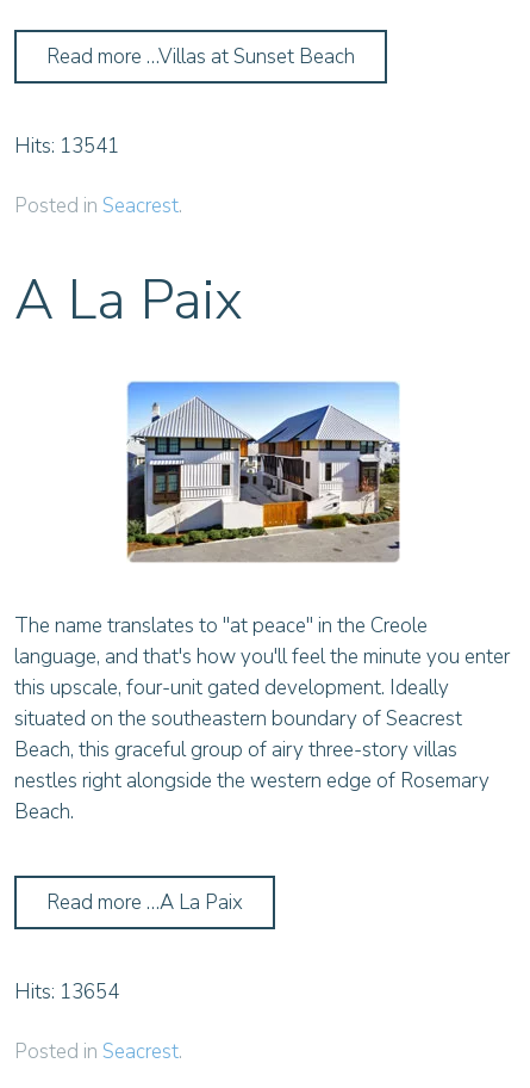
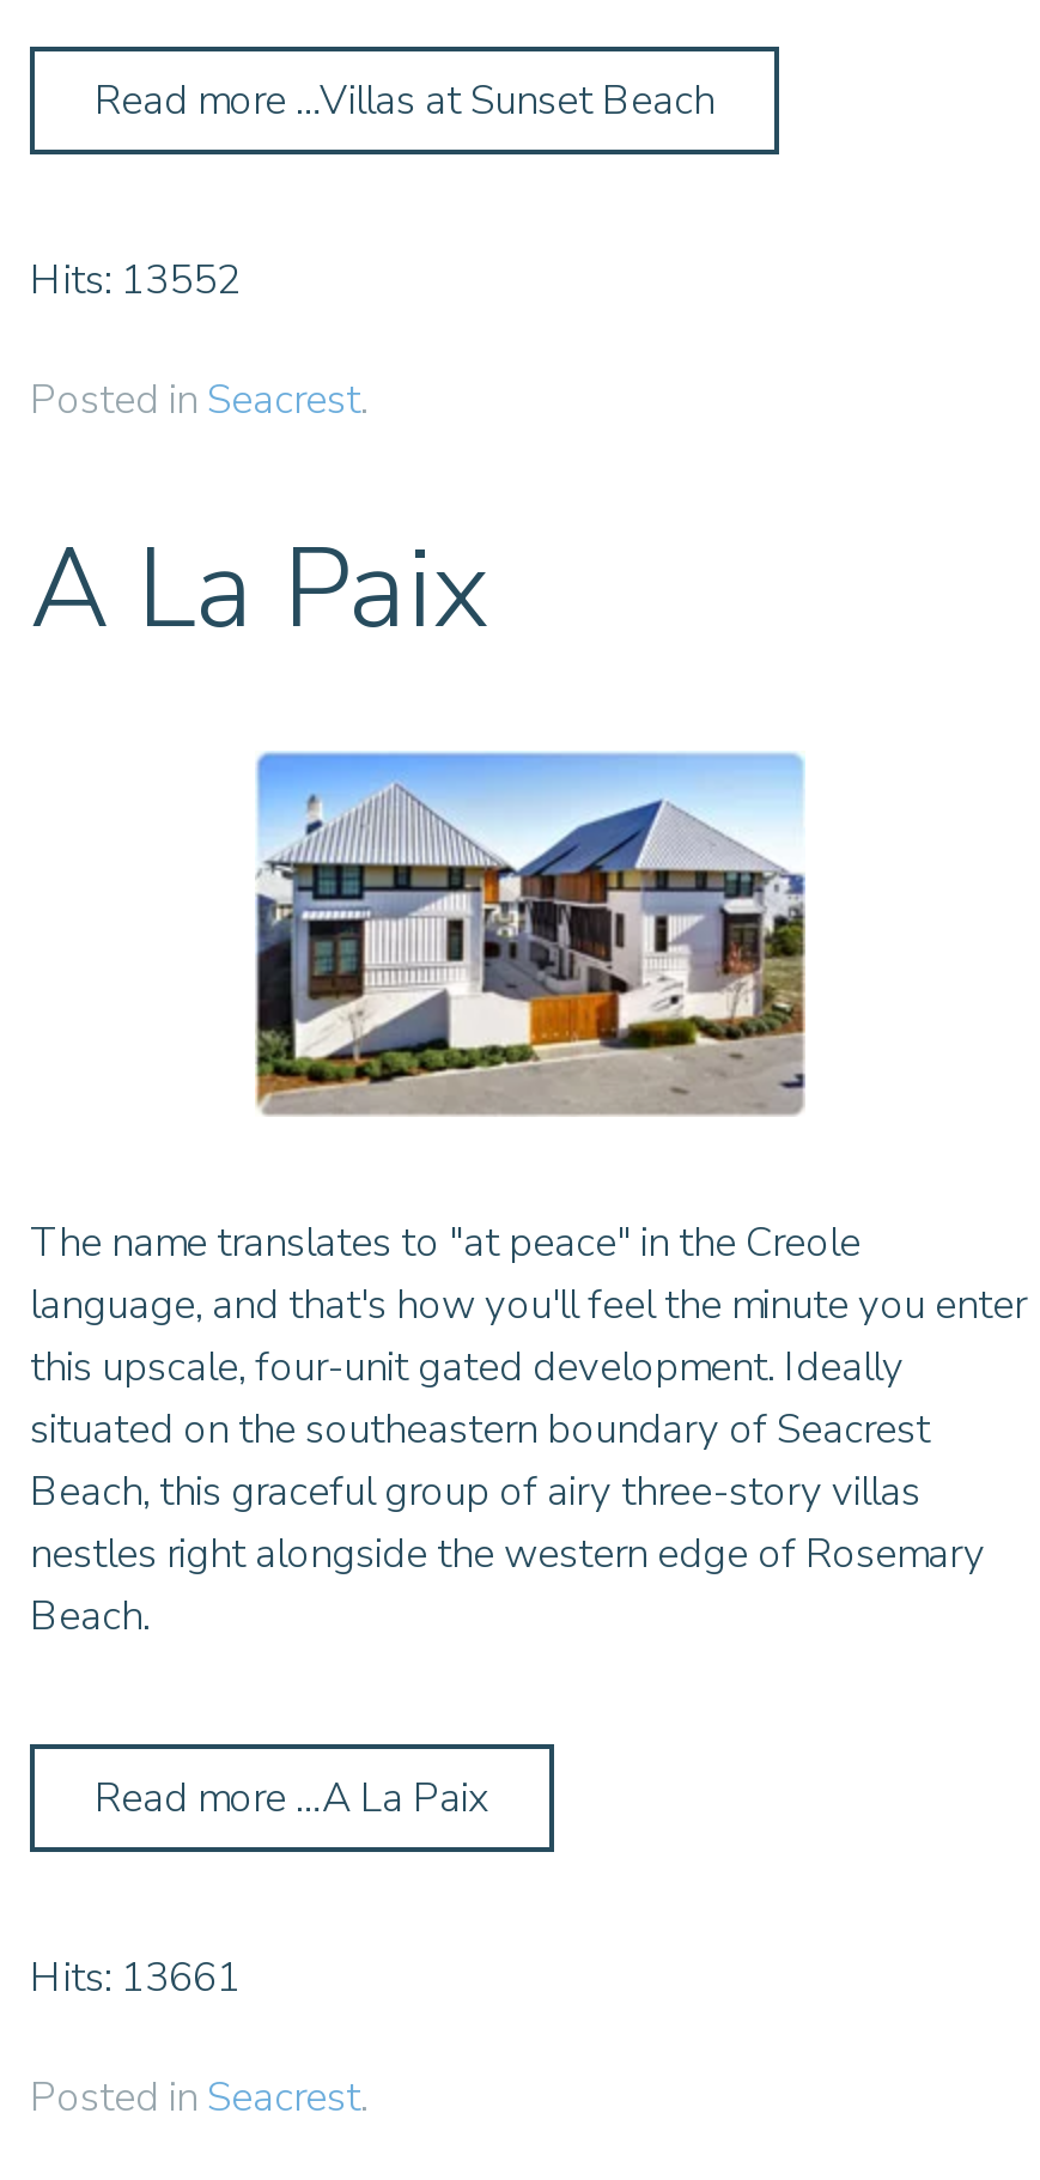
[14,132,119,160] Hits: 13541 -> [30,253,241,308] Hits: 13552
[14,978,119,1006] Hits: 13654 -> [30,1950,241,2005] Hits: 13661

